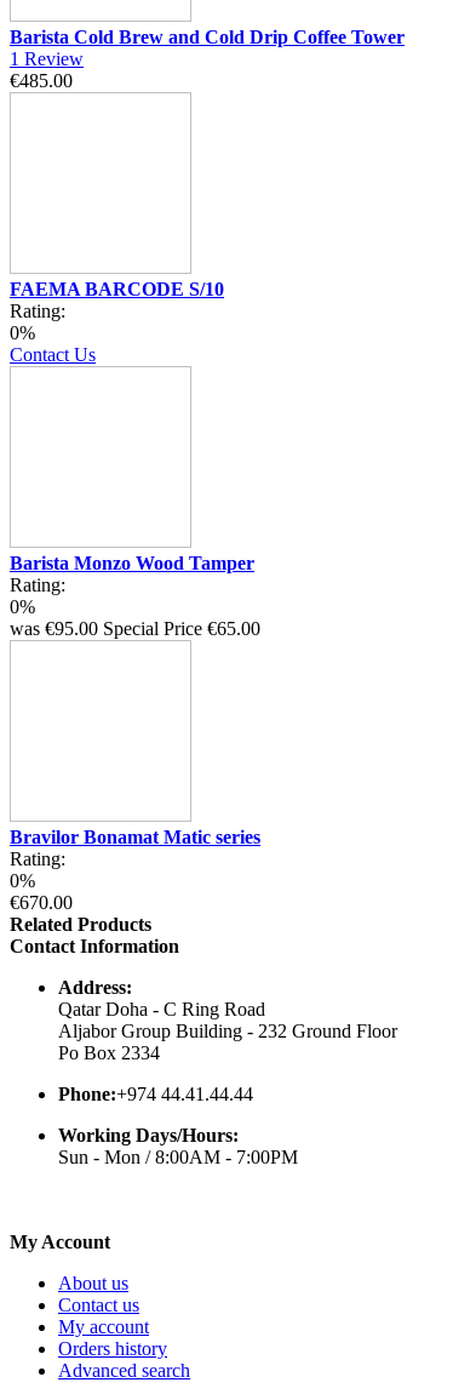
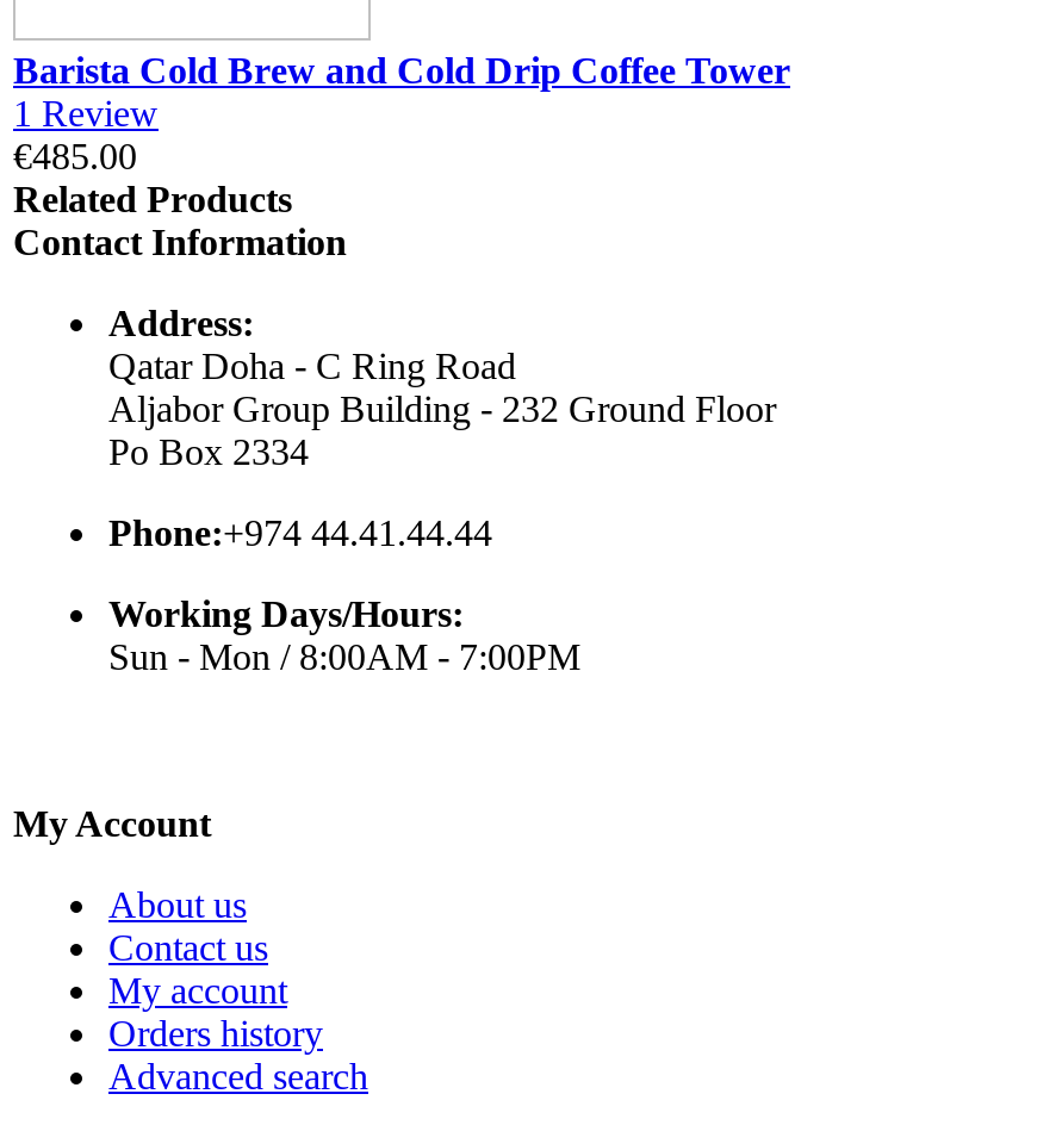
[10,278,224,365] FAEMA BARCODE S/10 | Rating: | 0% | Contact Us -> none
[10,552,260,638] Barista Monzo Wood Tamper | Rating: | 0% | was €95.00 Special Price €65.00 -> none
[10,826,260,912] Bravilor Bonamat Matic series | Rating: | 0% | €670.00 -> none

